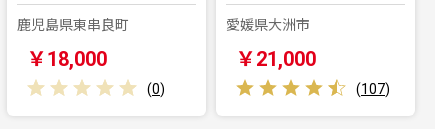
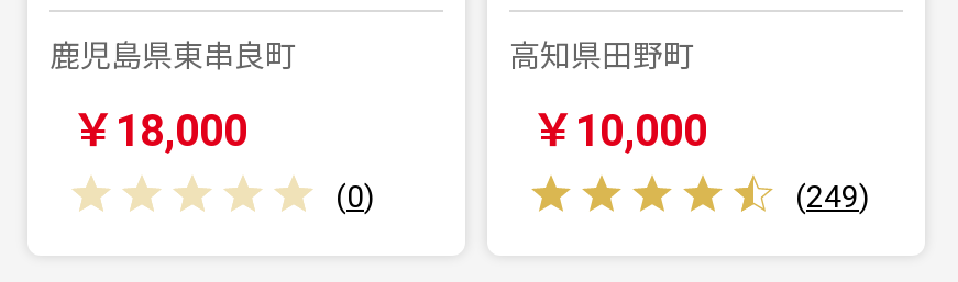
[226,17,310,33] 愛媛県大洲市 -> [509,38,694,73] 高知県田野町
[236,47,390,97] ￥21,000 | (107) -> [531,104,870,214] ￥10,000 | (249)

